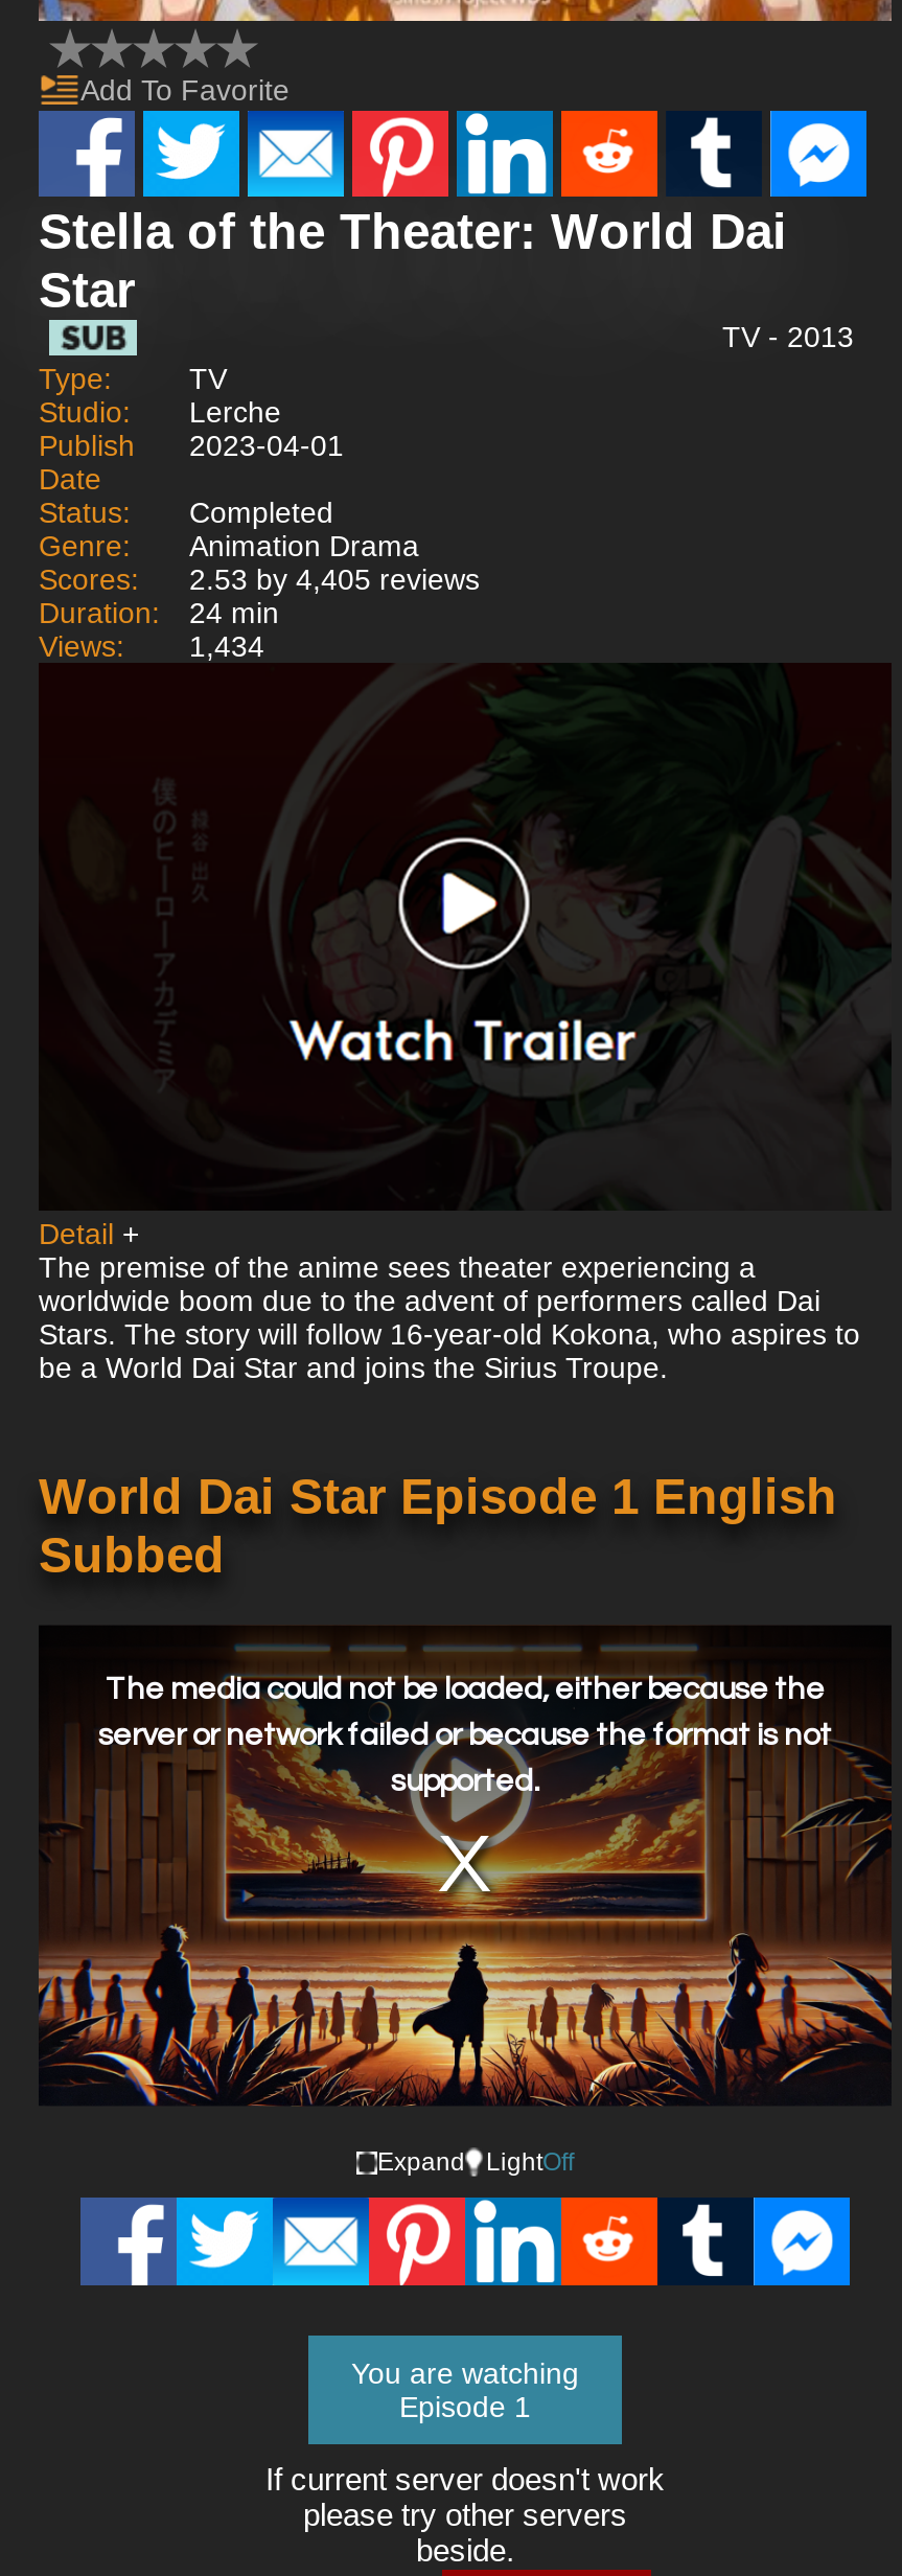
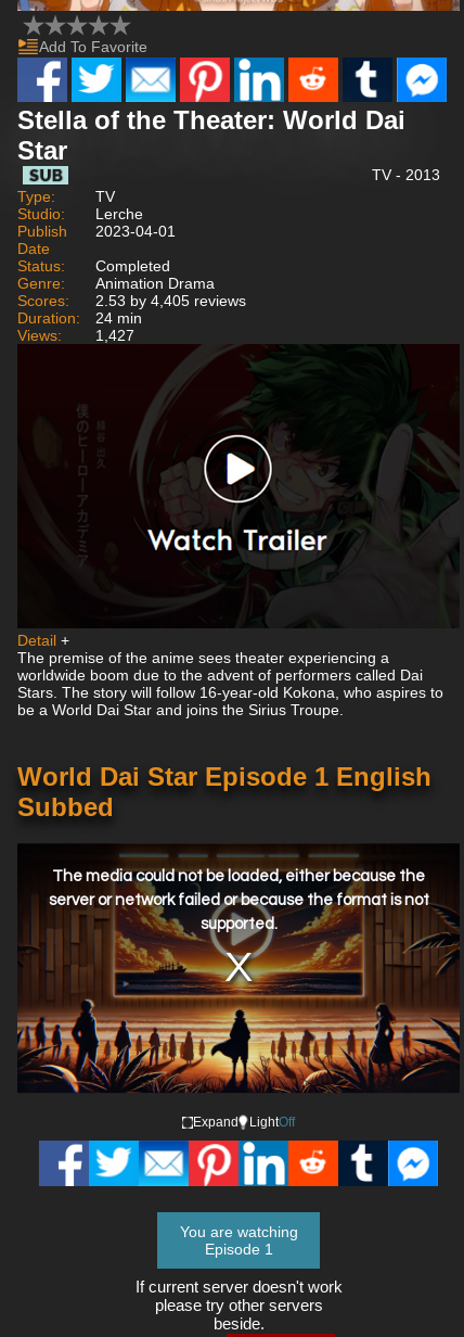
[39,630,264,663] Views: 1,434 -> [17,327,134,344] Views: 1,427

